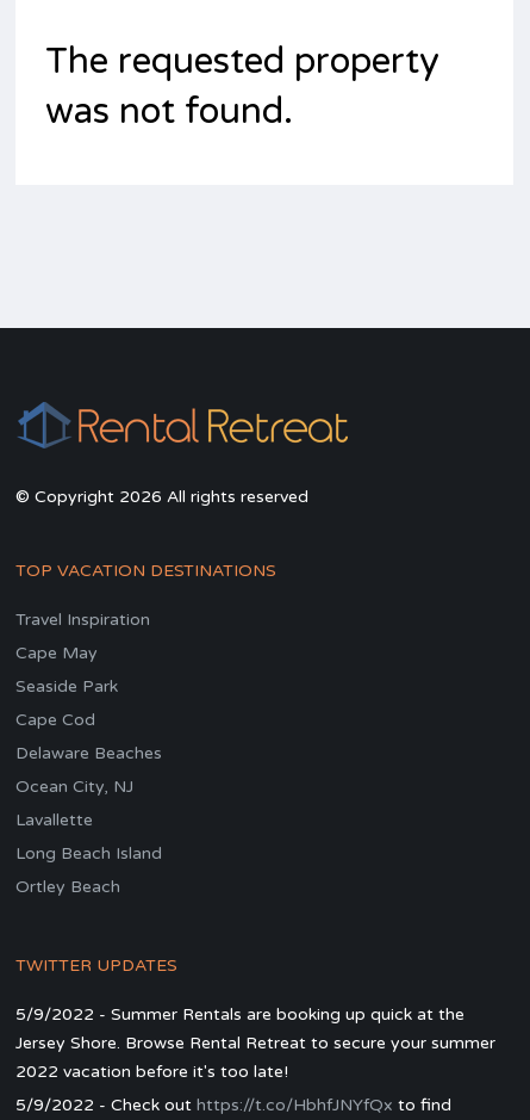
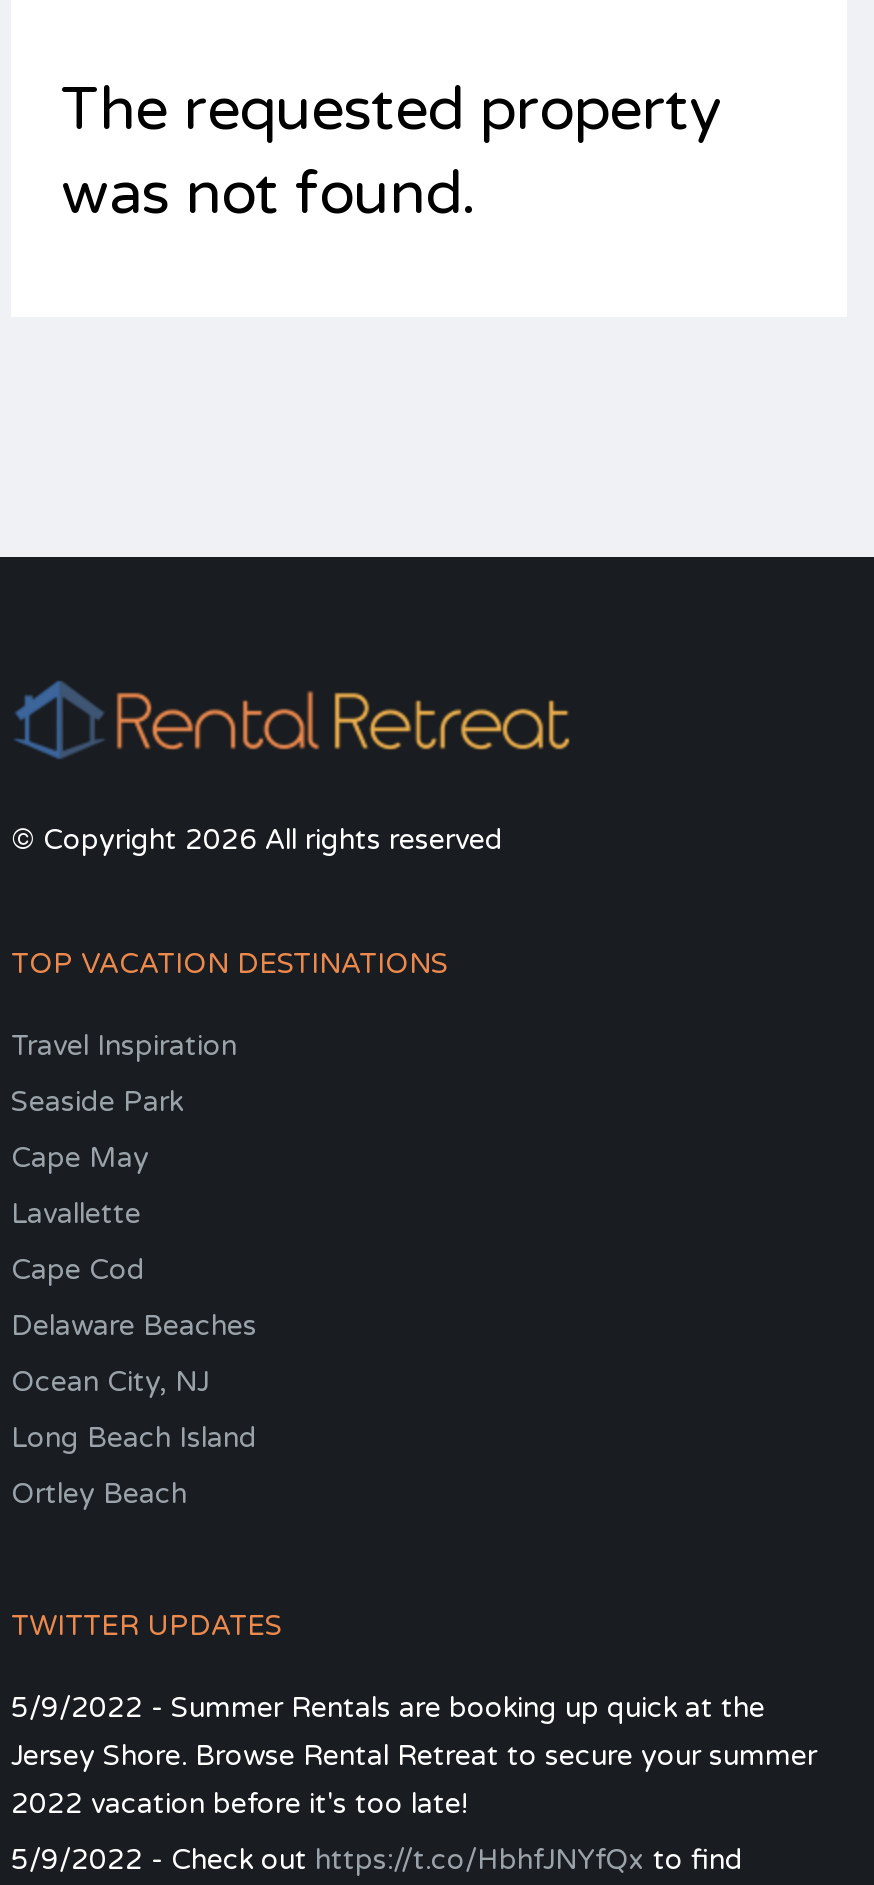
moved [15,643,98,663] -> [11,1141,149,1175]: Cape May
moved [15,676,118,697] -> [11,1085,183,1119]: Seaside Park
moved [15,710,162,797] -> [11,1253,257,1399]: Cape Cod | Delaware Beaches | Ocean City, NJ
moved [15,810,93,830] -> [11,1197,141,1231]: Lavallette

